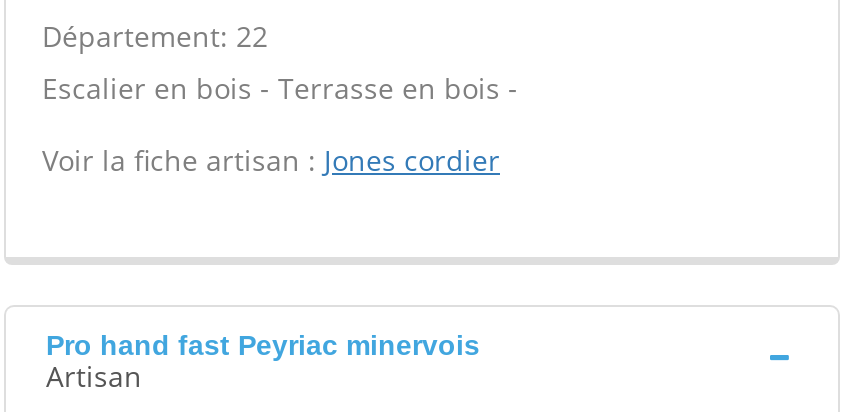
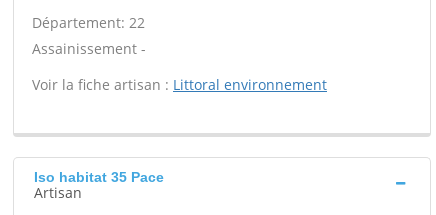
[42,69,518,107] Escalier en bois - Terrasse en bois - -> [32,39,146,58] Assainissement -
[42,141,500,179] Voir la fiche artisan : Jones cordier -> [32,75,327,94] Voir la fiche artisan : Littoral environnement
[46,329,480,361] Pro hand fast Peyriac minervois -> [34,169,164,185] Iso habitat 35 Pace

